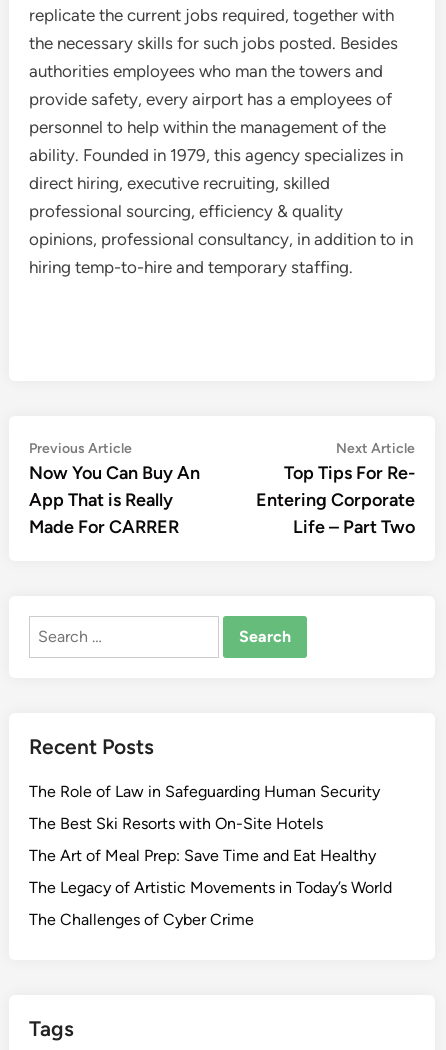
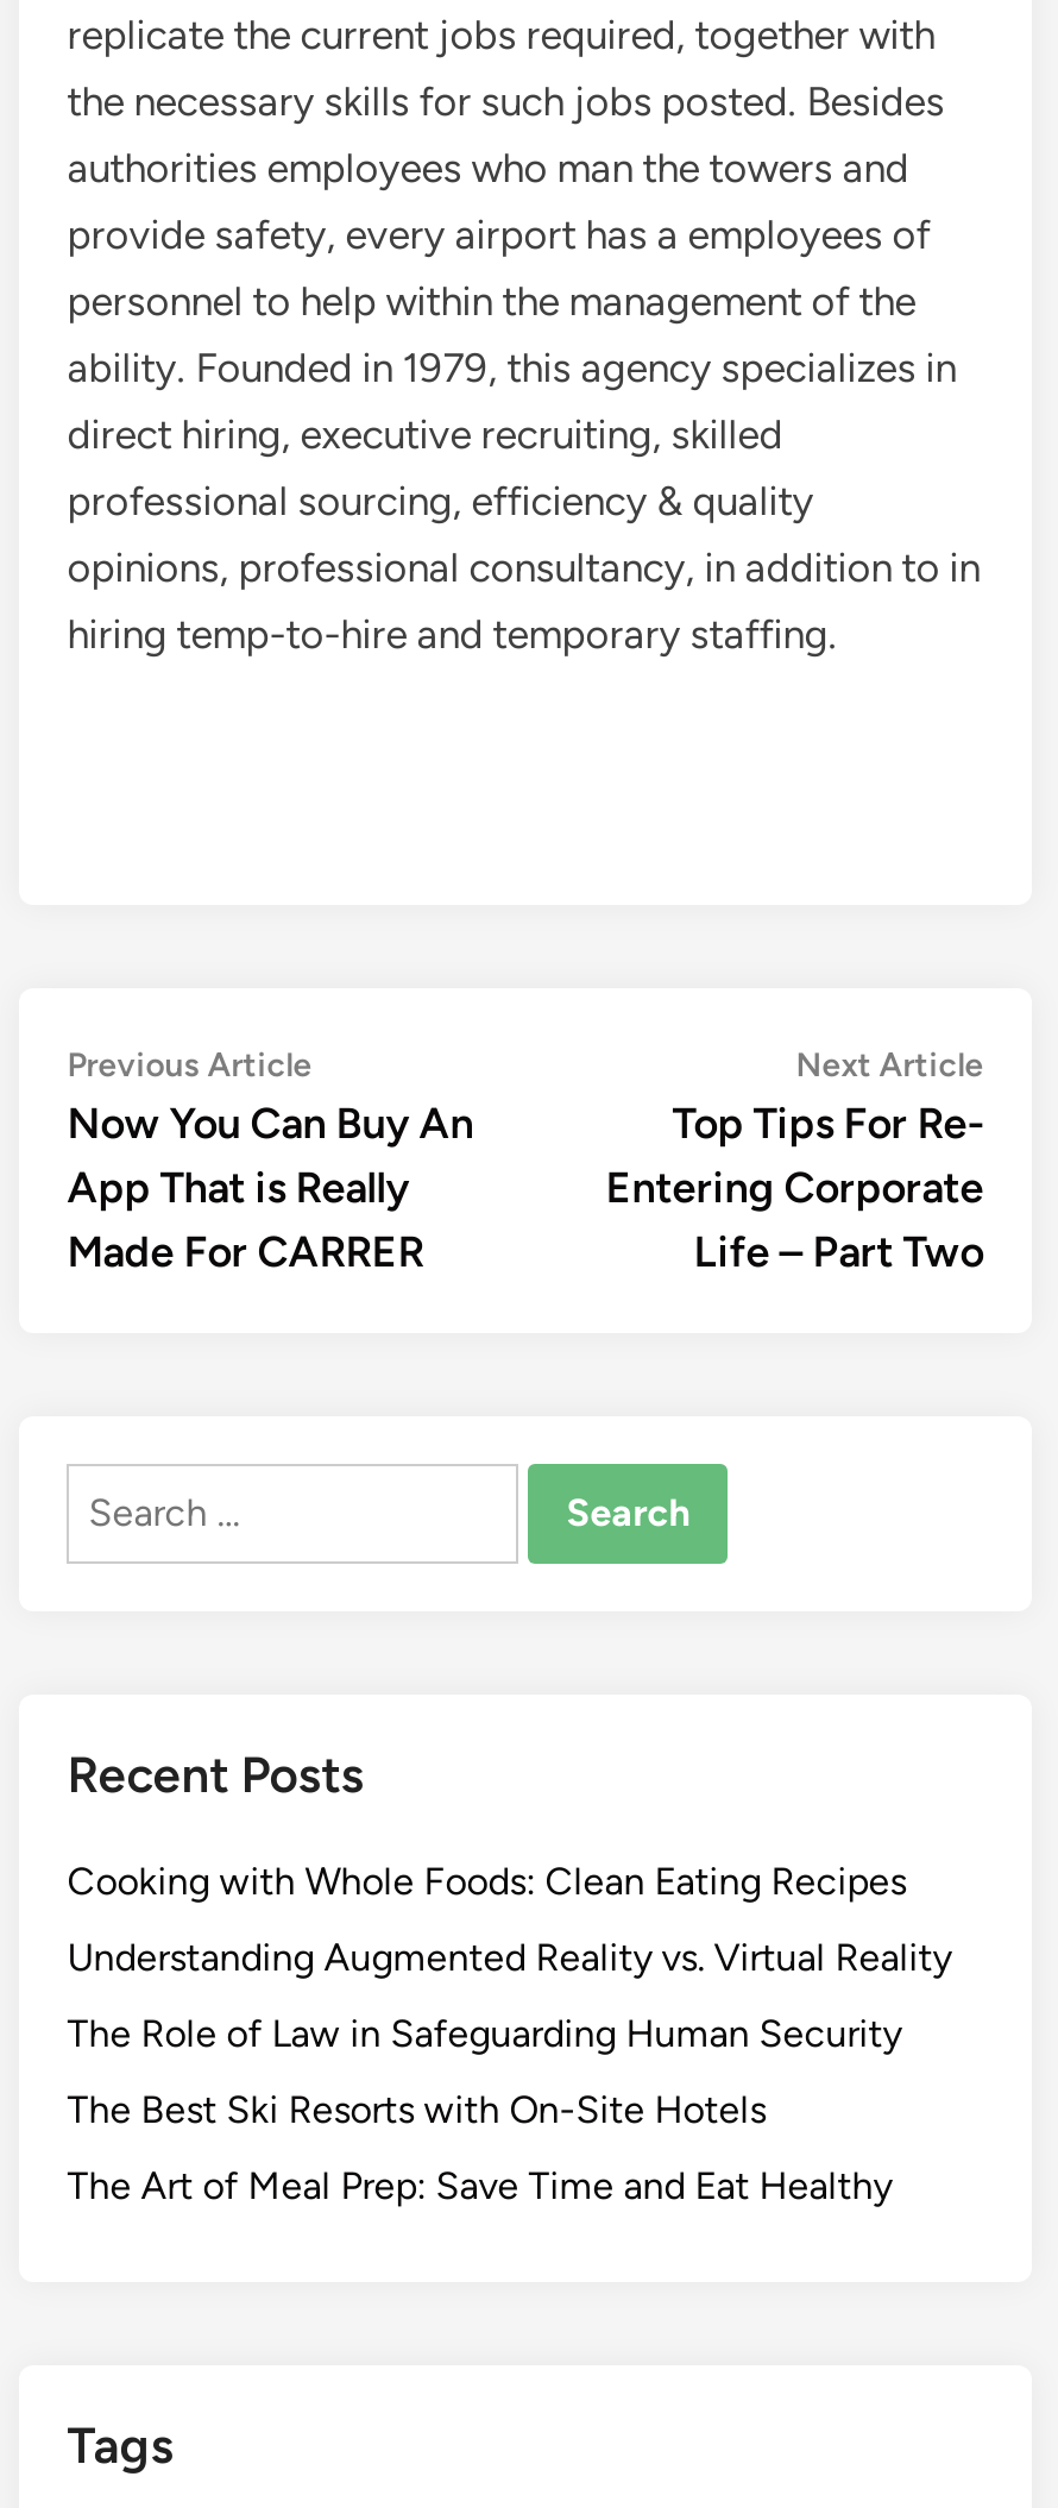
none -> [67,1859,951,1980] Cooking with Whole Foods: Clean Eating Recipes | Understanding Augmented Reality vs. Virtual Reality
moved [29,782,380,865] -> [67,2011,902,2208]: The Role of Law in Safeguarding Human Security | The Best Ski Resorts with On-Site Hotels | The Art of Meal Prep: Save Time and Eat Healthy
[29,878,392,929] The Legacy of Artistic Movements in Today’s World | The Challenges of Cyber Crime -> none

